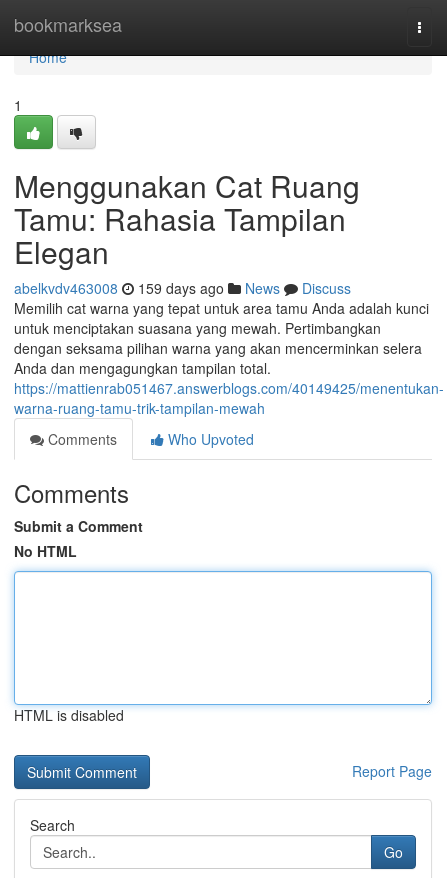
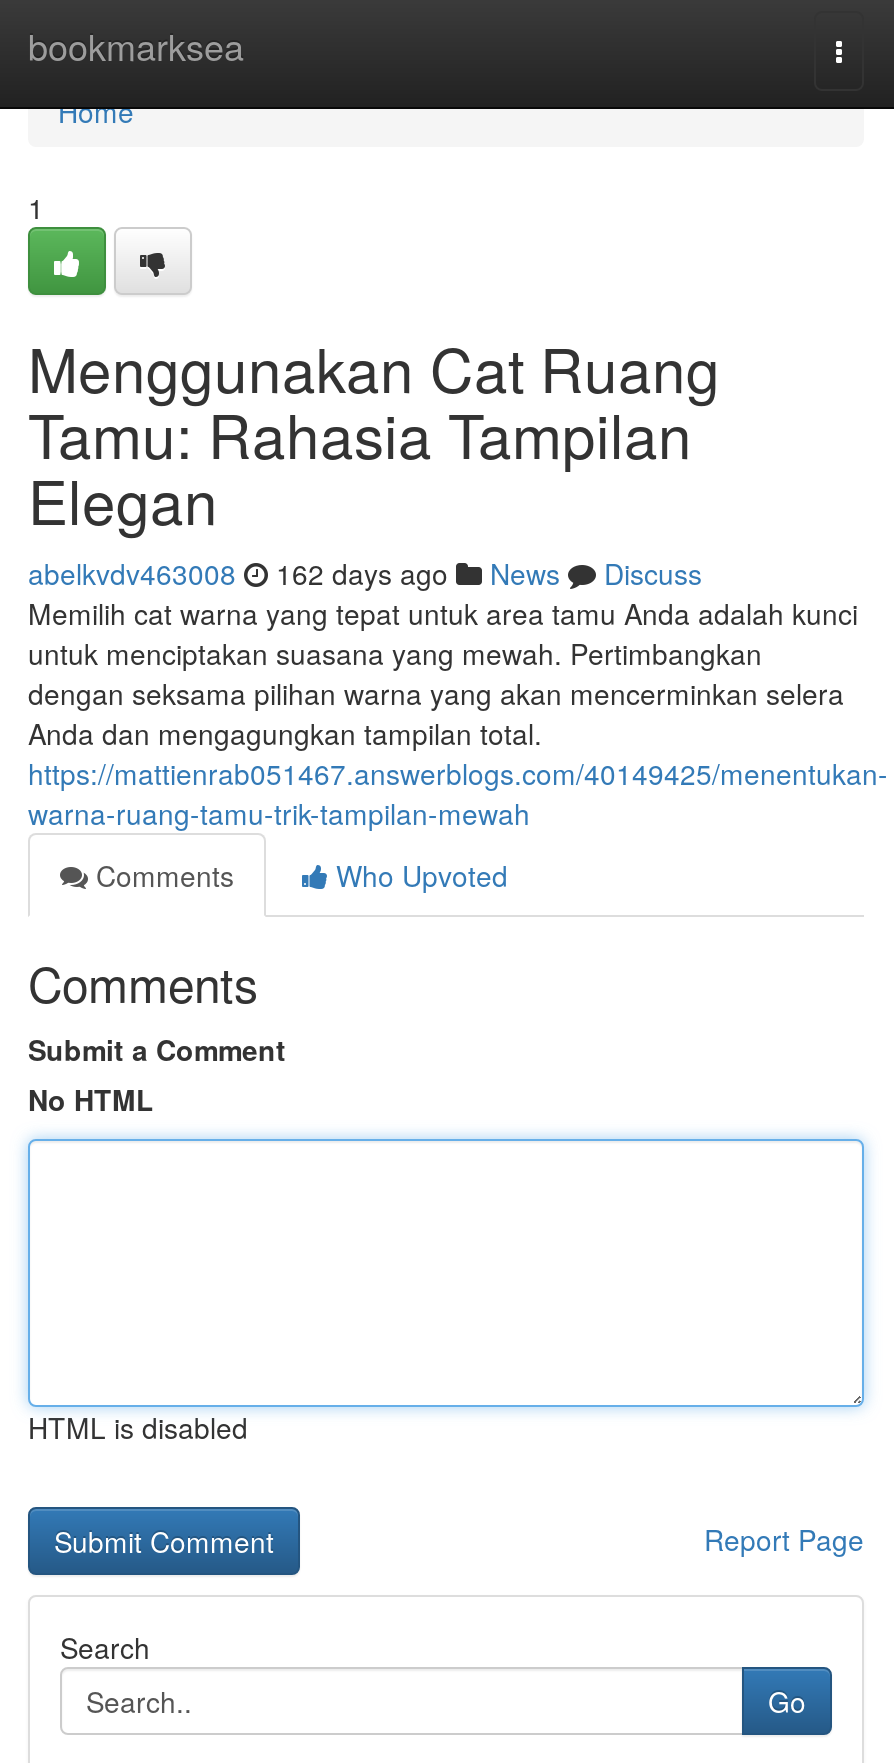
[14,278,351,298] abelkvdv463008 159 days ago News Discuss -> [28,553,702,593] abelkvdv463008 162 days ago News Discuss

